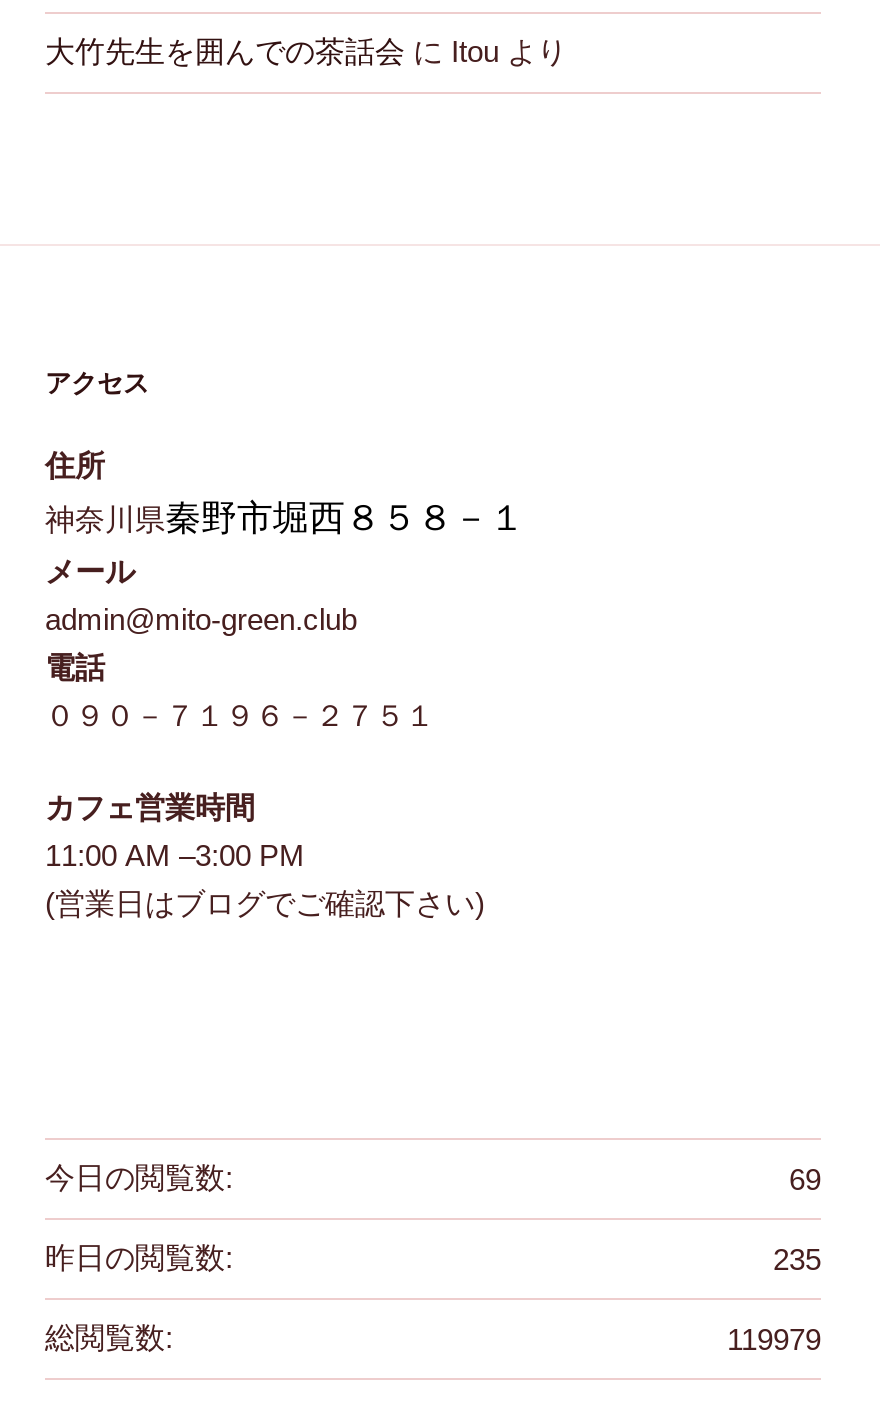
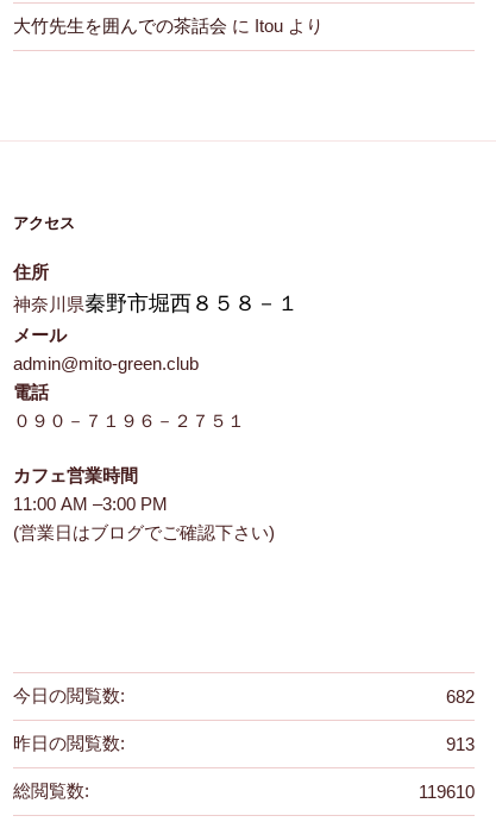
[789,1161,821,1195] 69 -> [446,686,475,706] 682
[773,1241,821,1275] 235 -> [446,733,475,754] 913
[727,1321,821,1355] 119979 -> [419,781,475,801] 119610

